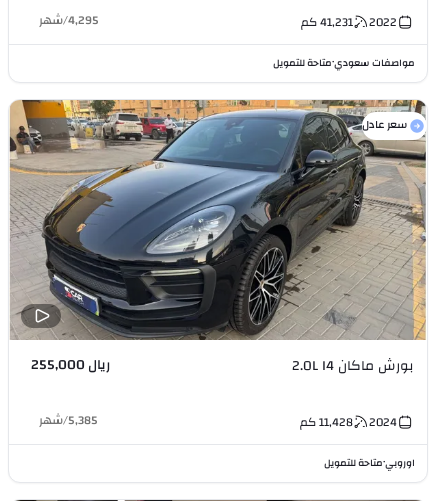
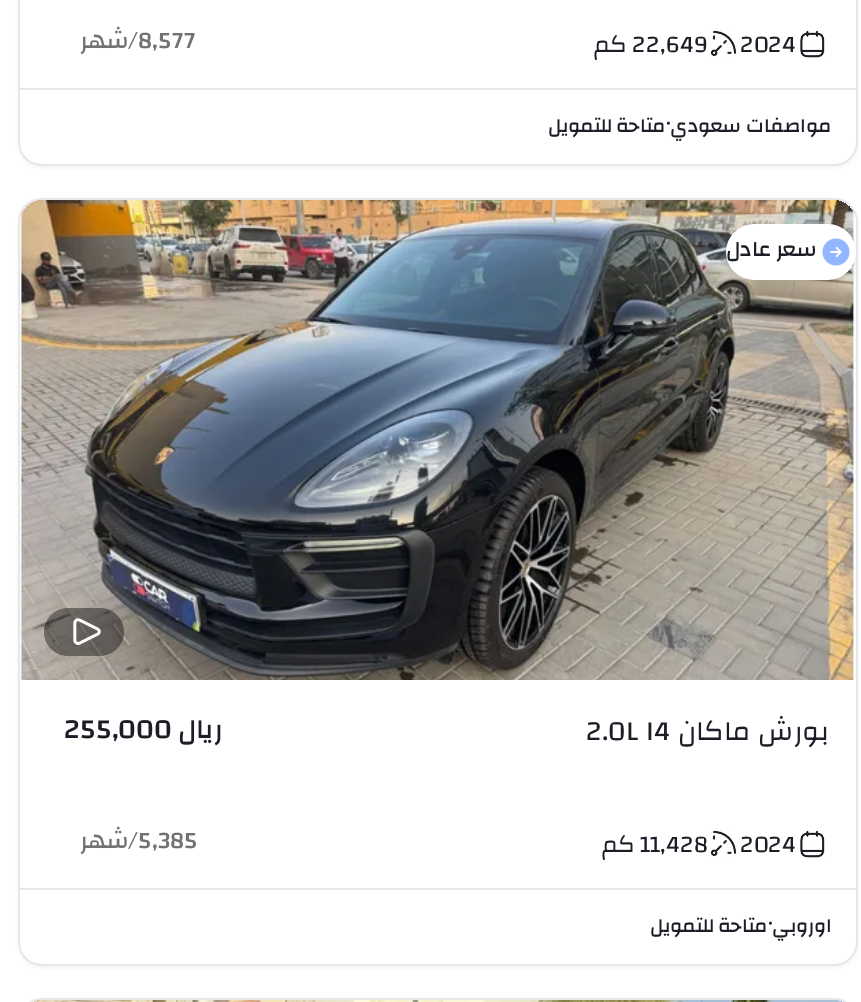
[69,8,398,32] 2022 | 41,231 كم | 4,295 -> [140,17,798,65] 2024 | 22,649 كم | 8,577

